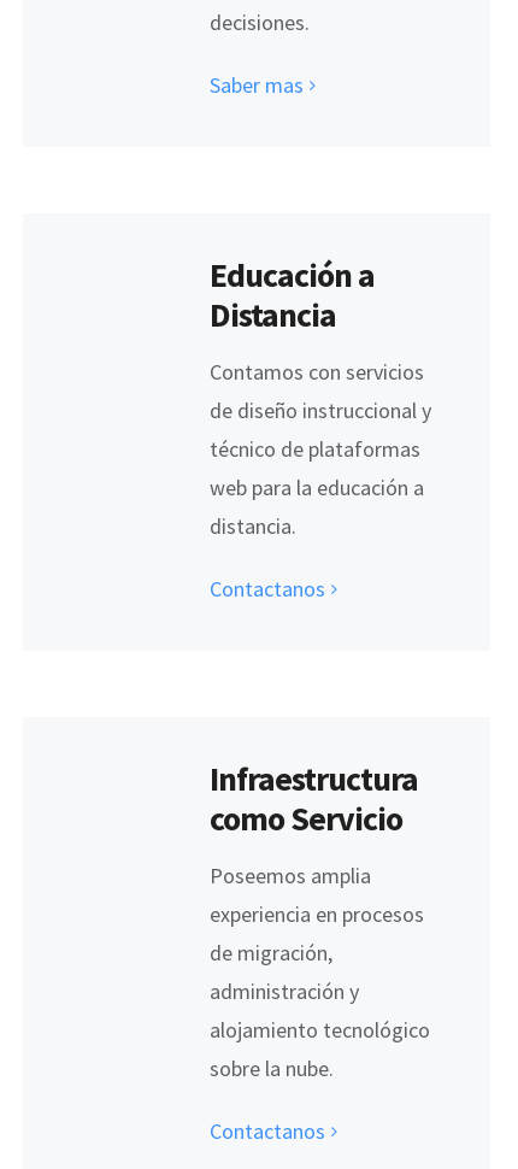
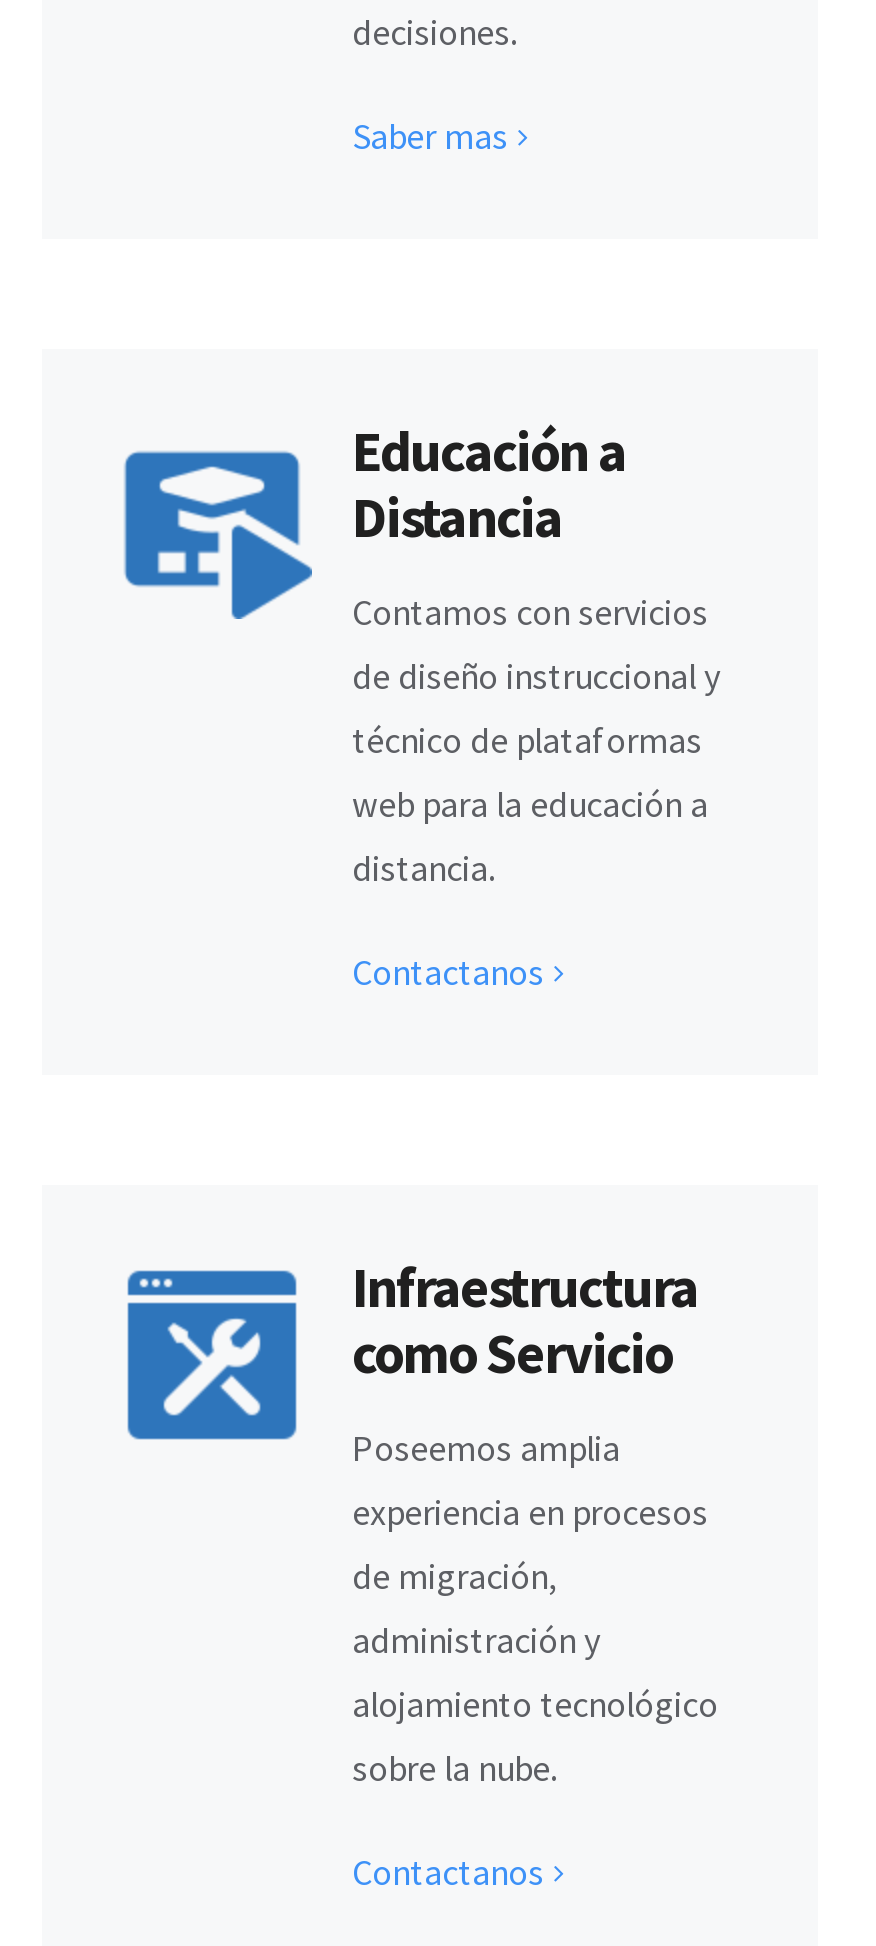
none -> [122,449,314,621] [image]
none -> [126,1269,298,1441] [image]

